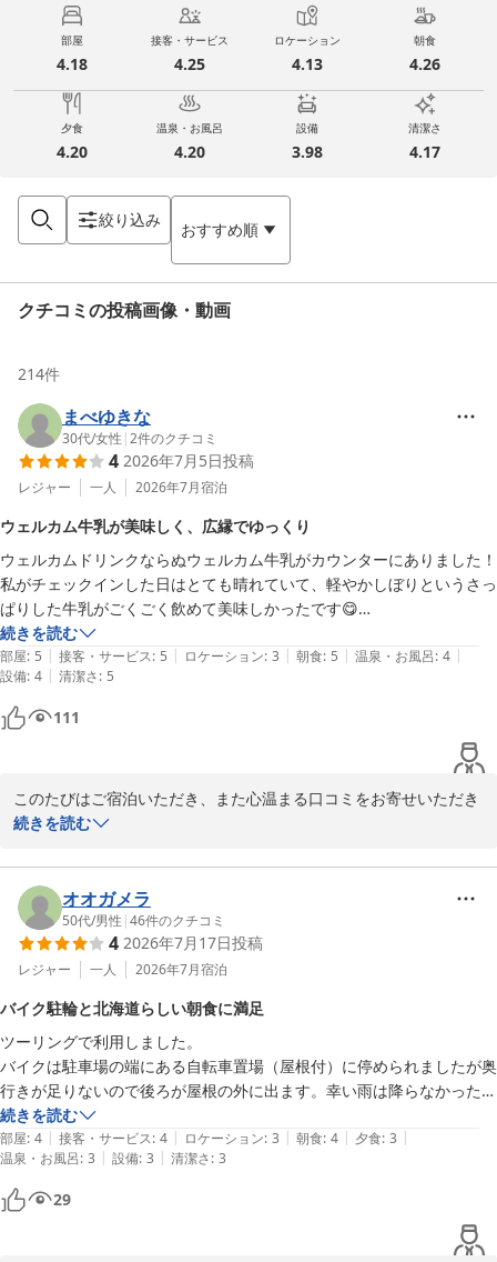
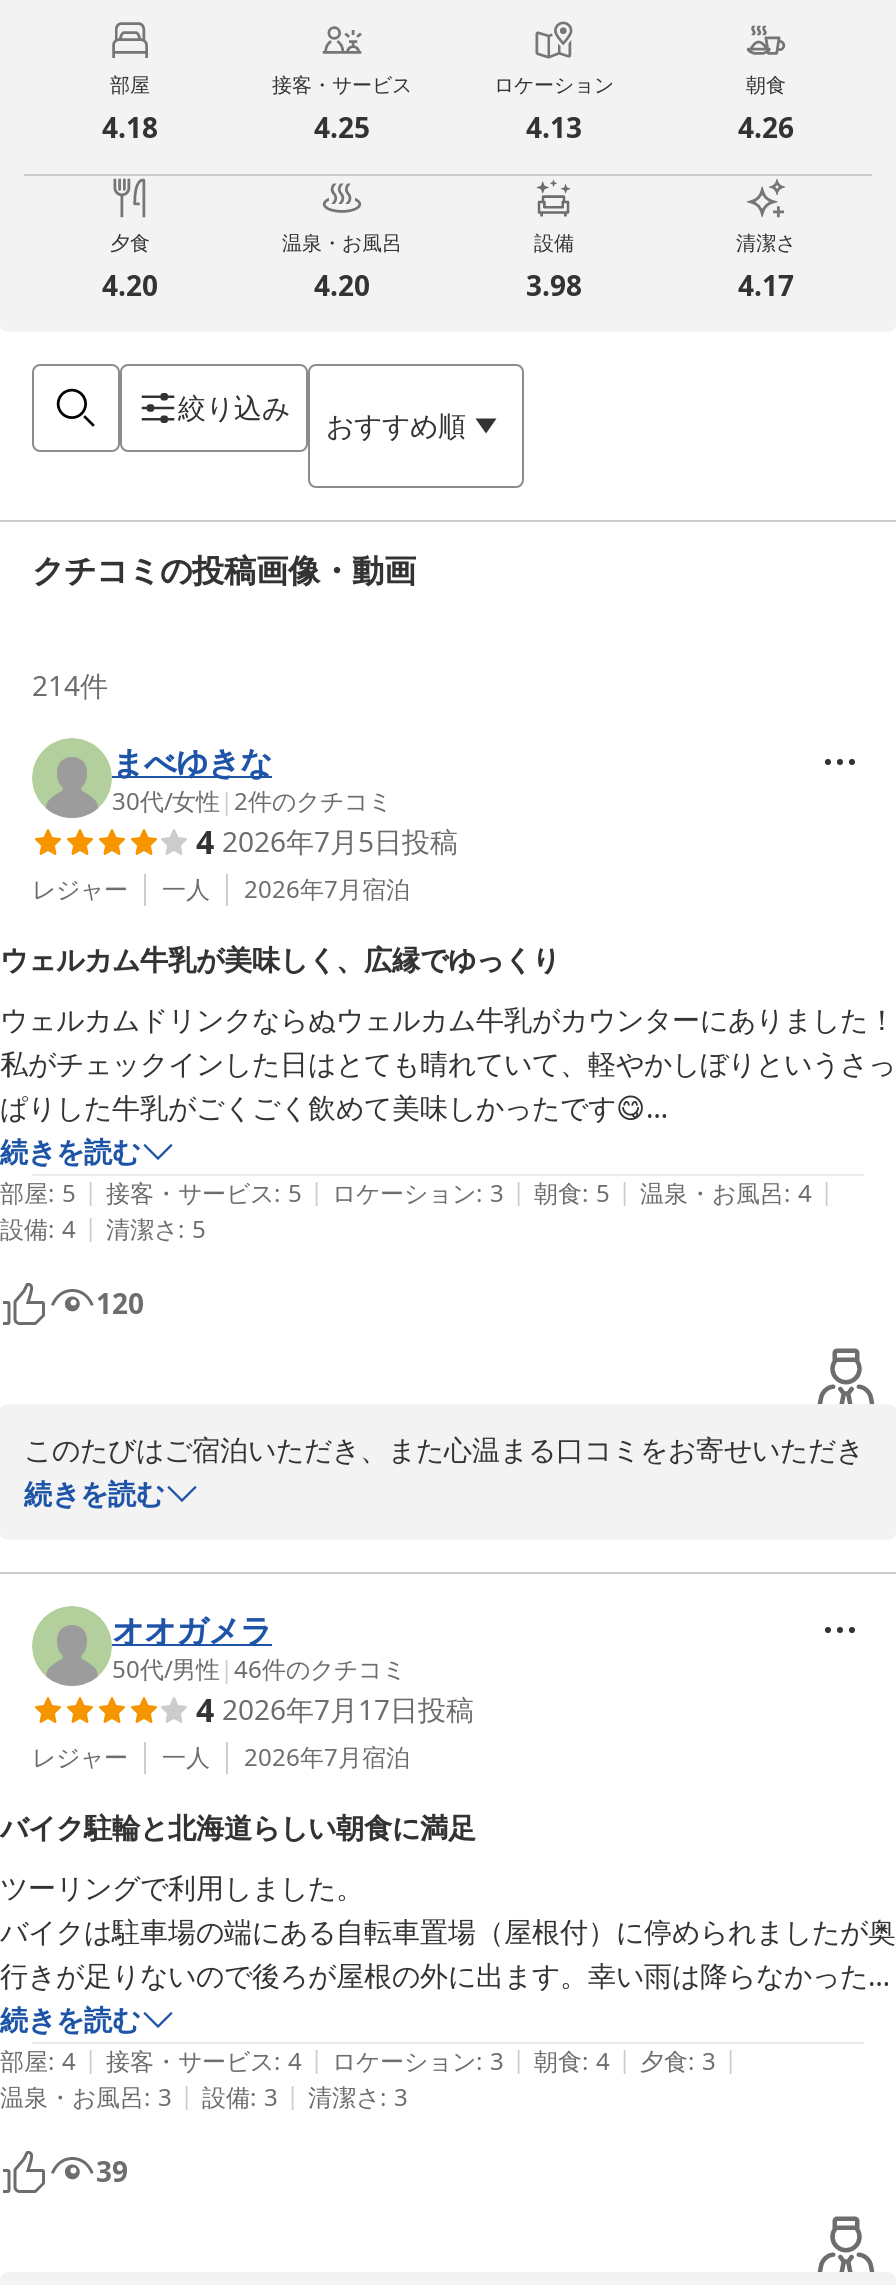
[53,707,80,728] 111 -> [96,1284,144,1322] 120
[53,1189,71,1210] 29 -> [96,2152,128,2190] 39

